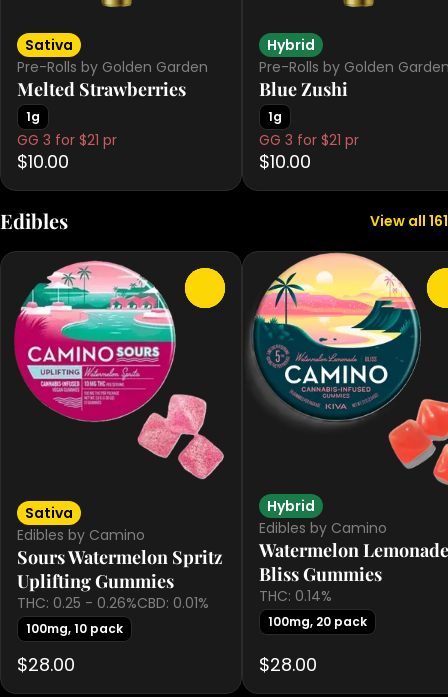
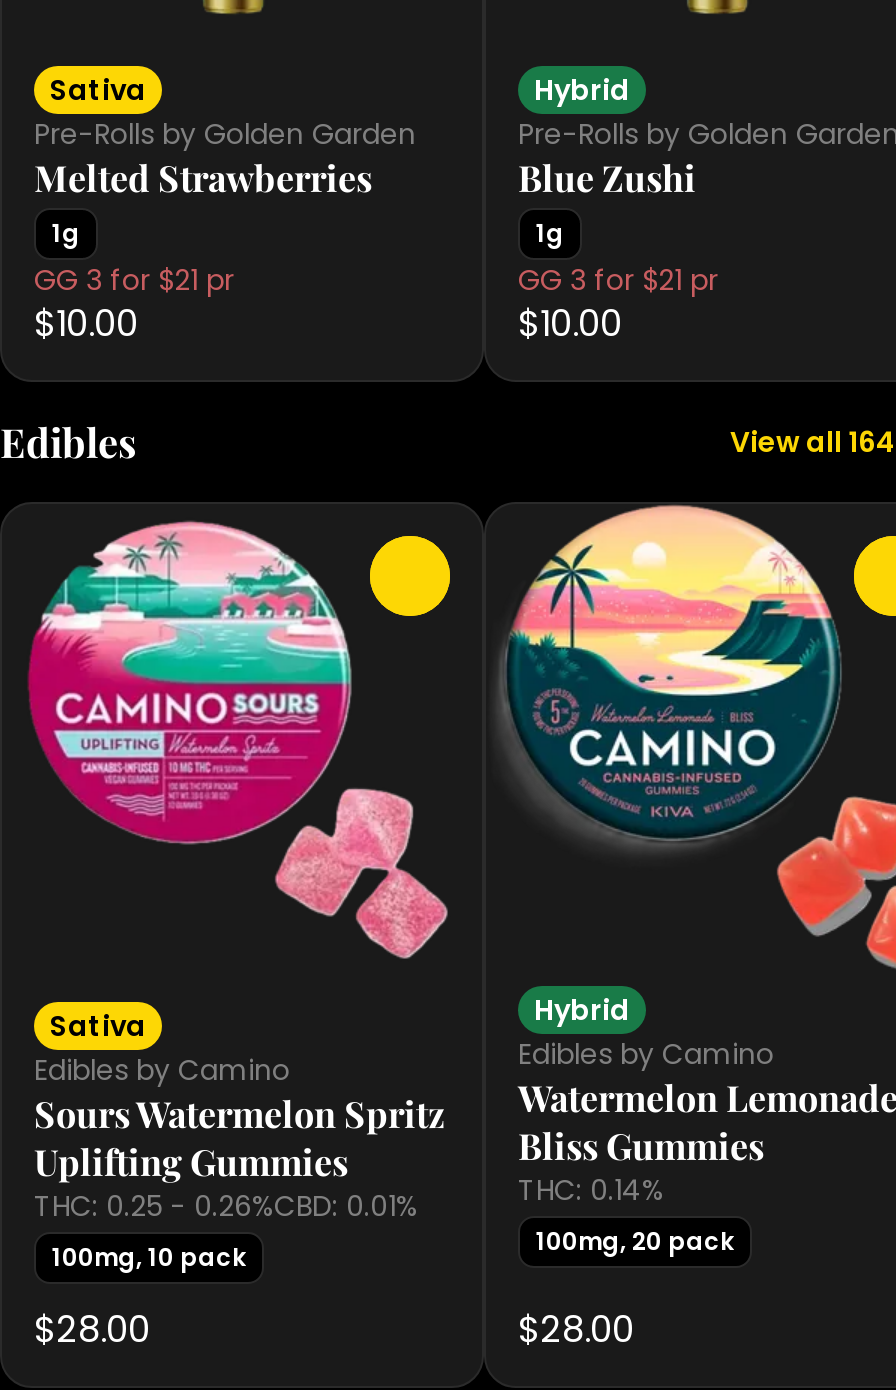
[370,211,448,231] View all 161 -> [730,422,896,462] View all 164

